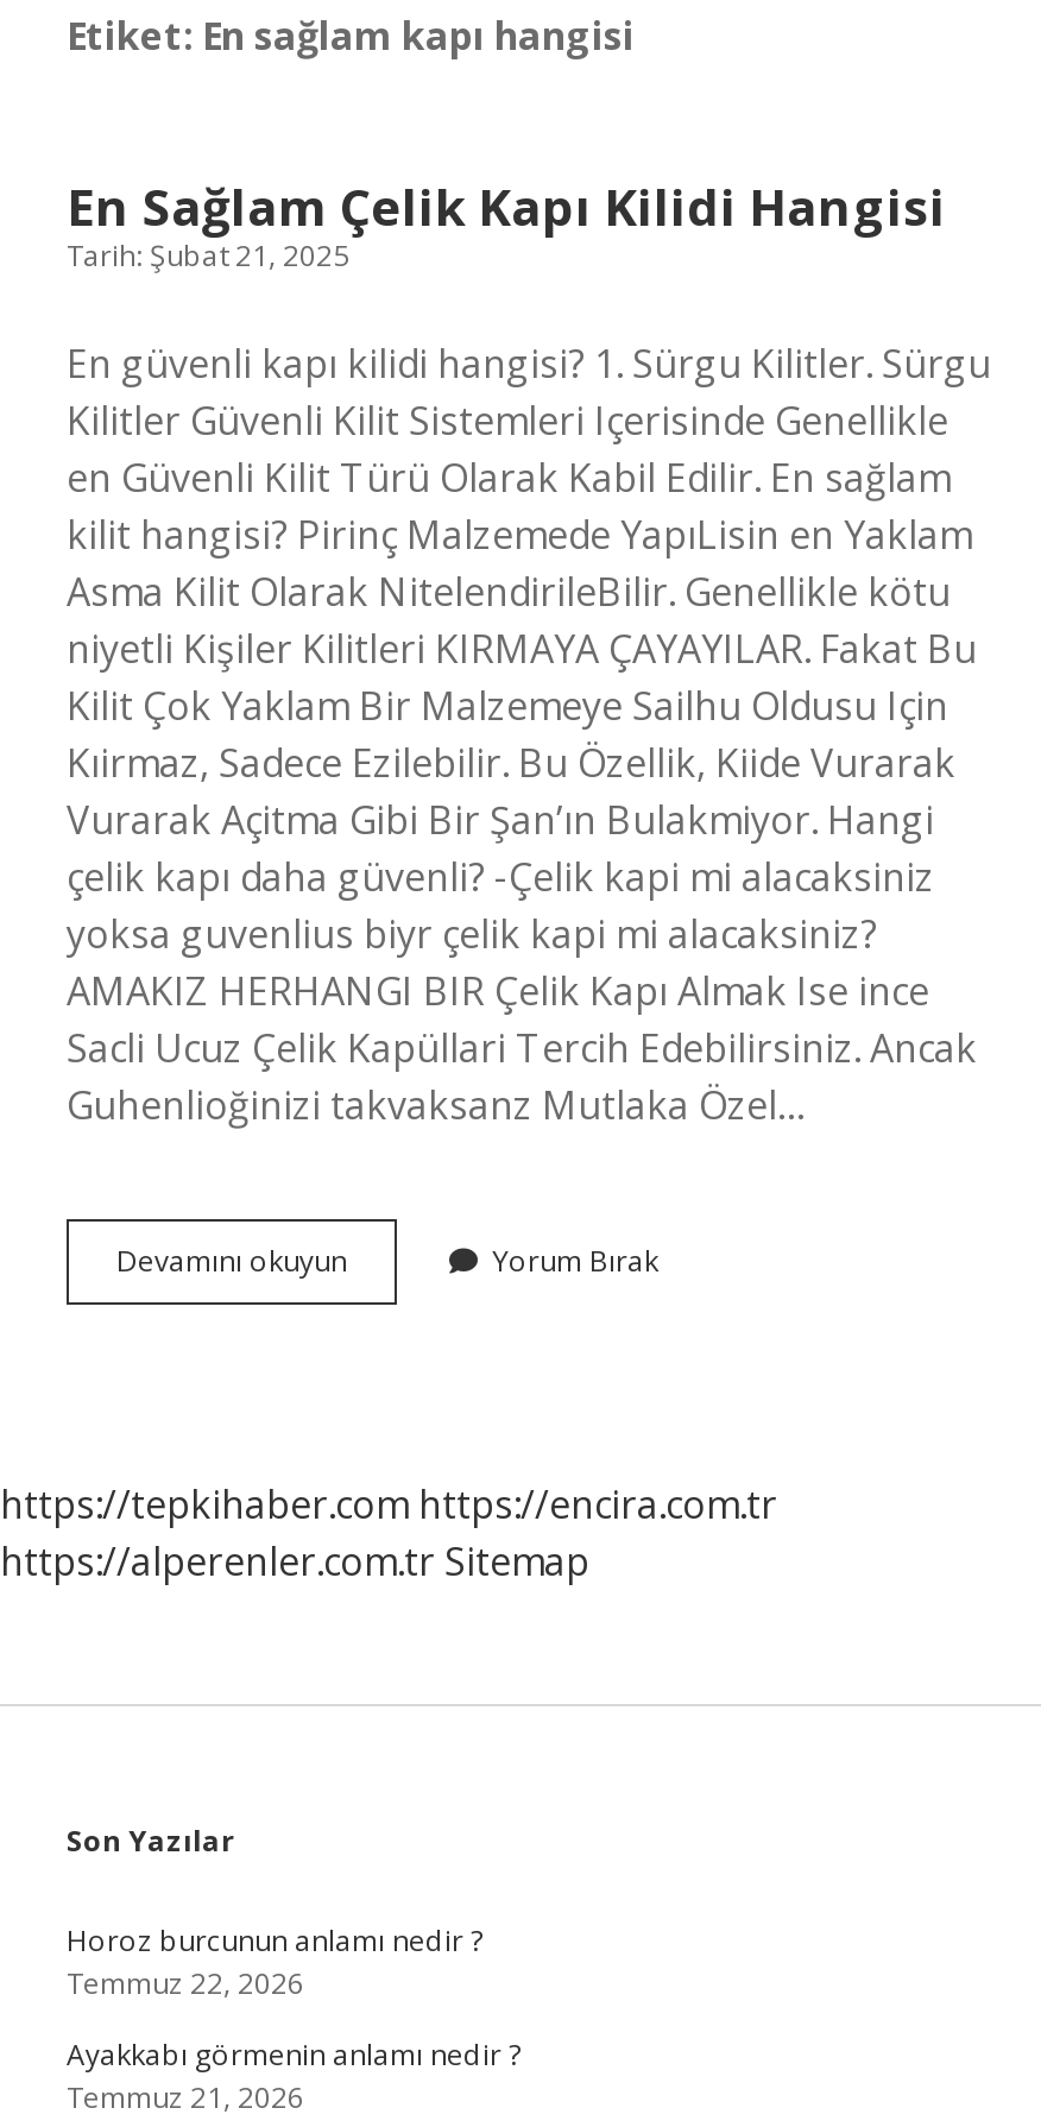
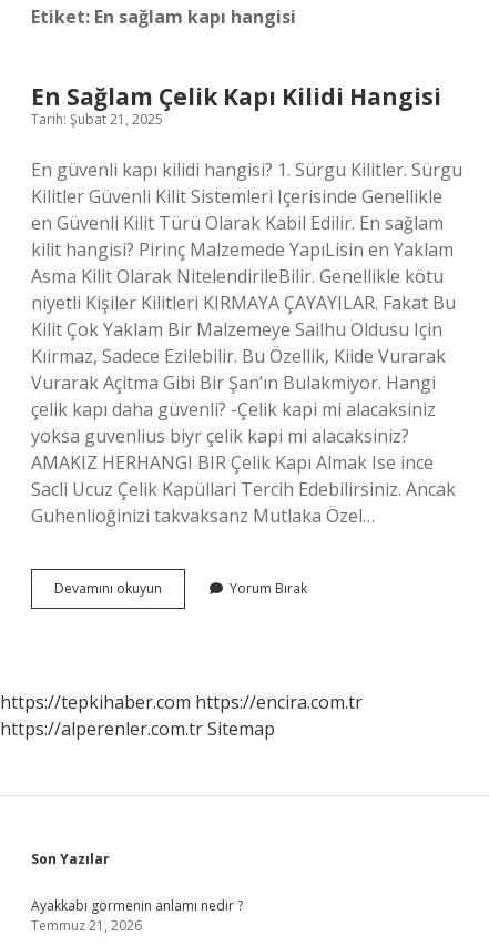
[67,1920,482,2003] Horoz burcunun anlamı nedir ? | Temmuz 22, 2026 -> none

